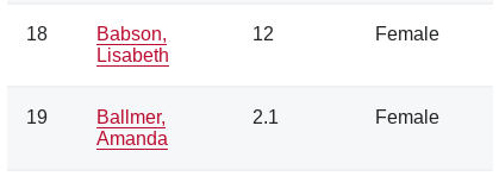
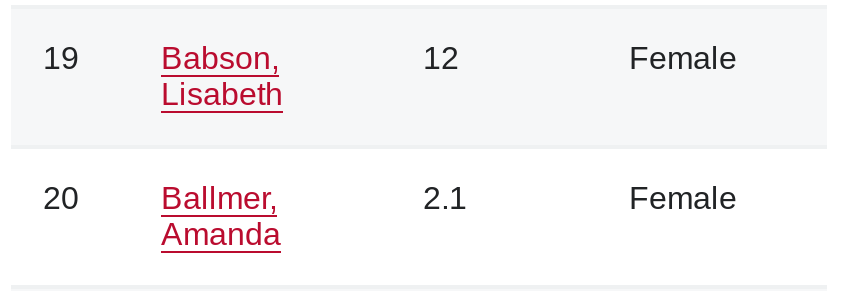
[26,24,48,44] 18 -> [43,41,79,75] 19
[26,107,48,127] 19 -> [43,181,79,215] 20

